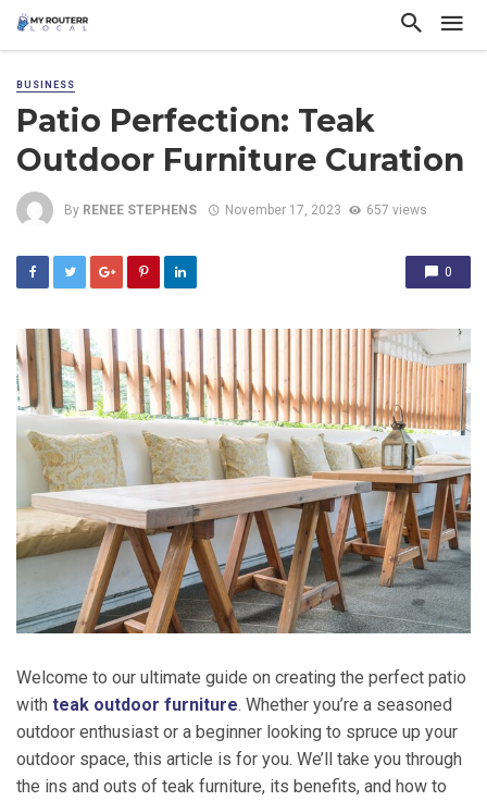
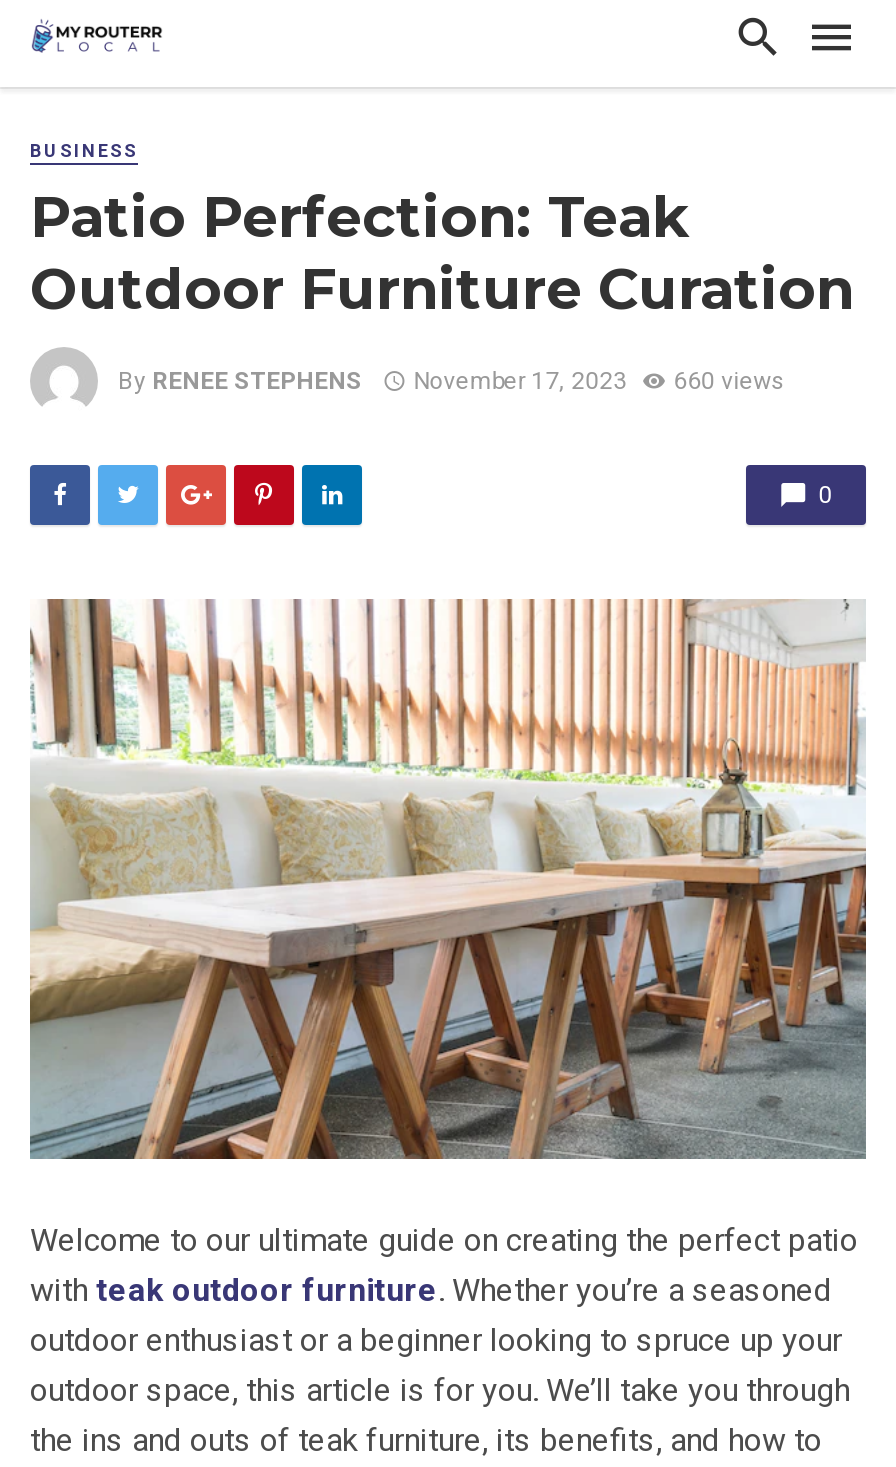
[64,202,427,217] By RENEE STEPHENS November 17, 2023 657 views -> [118,366,785,394] By RENEE STEPHENS November 17, 2023 660 views

